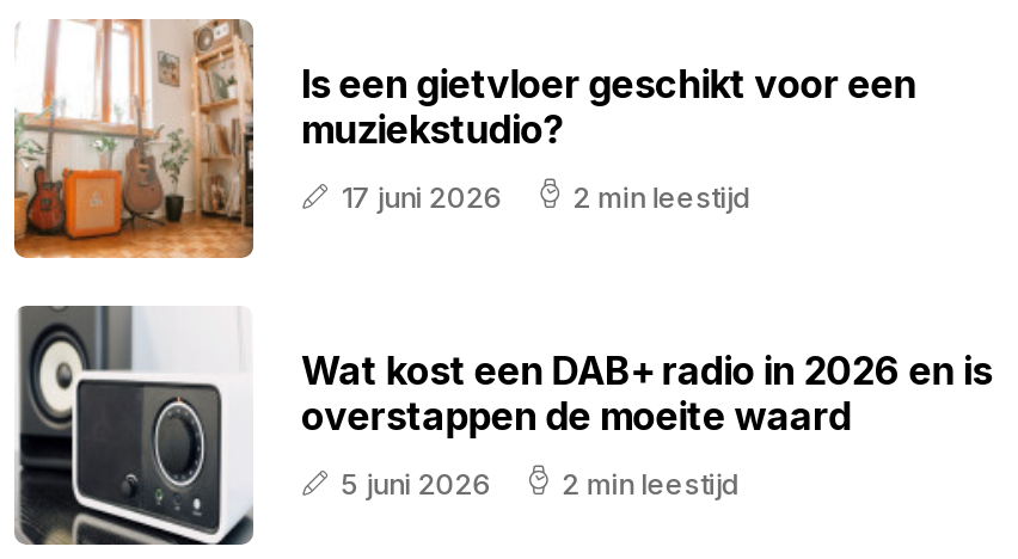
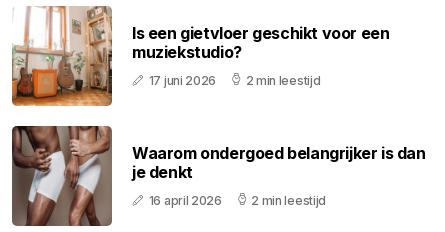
[14,306,992,547] [image] | Wat kost een DAB+ radio in 2026 en is | overstappen de moeite waard -> [11,125,426,227] [image] | Waarom ondergoed belangrijker is dan | je denkt
[341,467,740,503] 5 juni 2026 2 min leestijd -> [149,193,326,208] 16 april 2026 2 min leestijd

